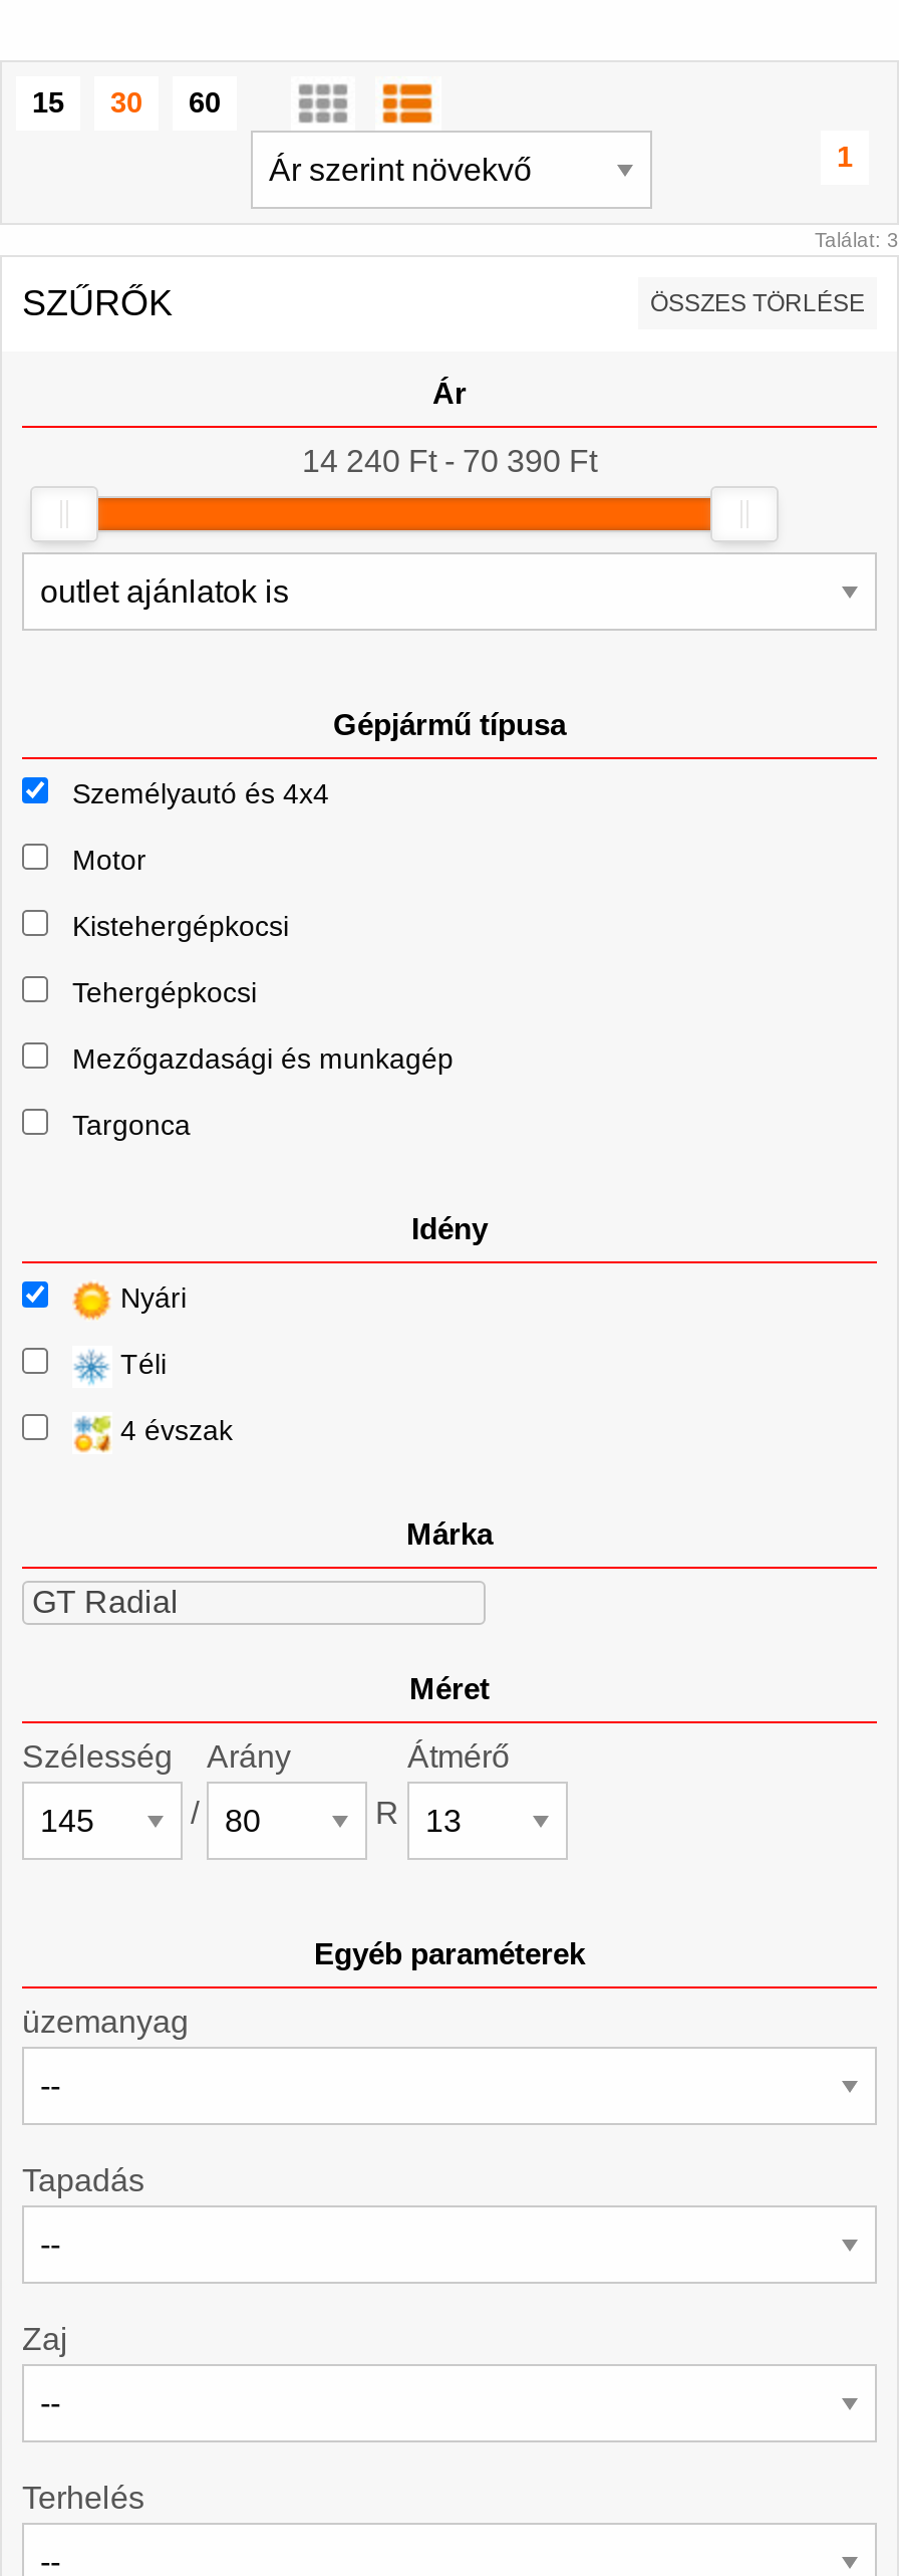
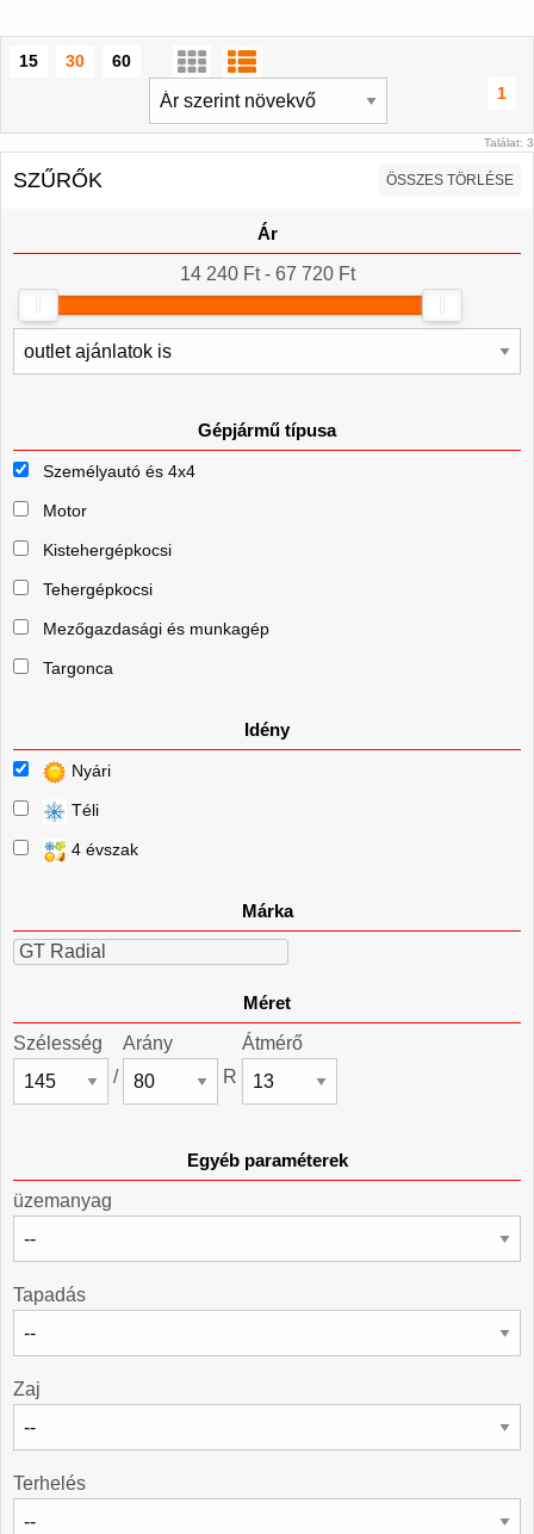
[302,444,597,478] 14 240 Ft - 70 390 Ft -> [179,264,355,284] 14 240 Ft - 67 720 Ft

